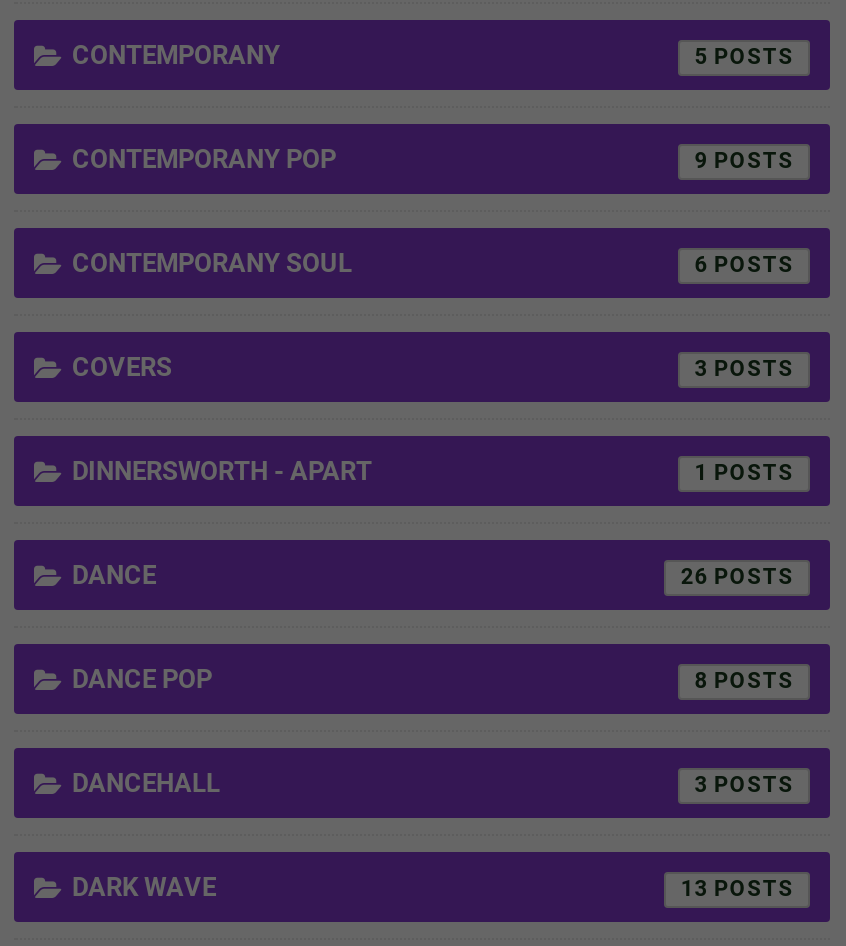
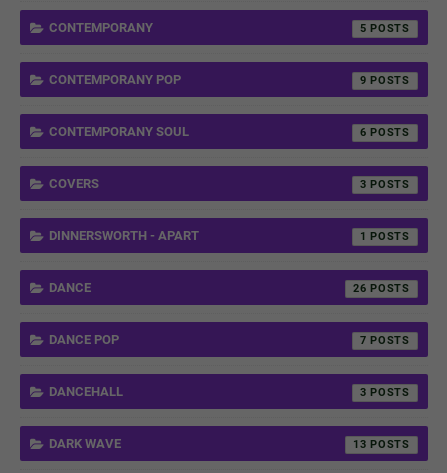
[694,668,708,694] 8 -> [360,334,367,347] 7

